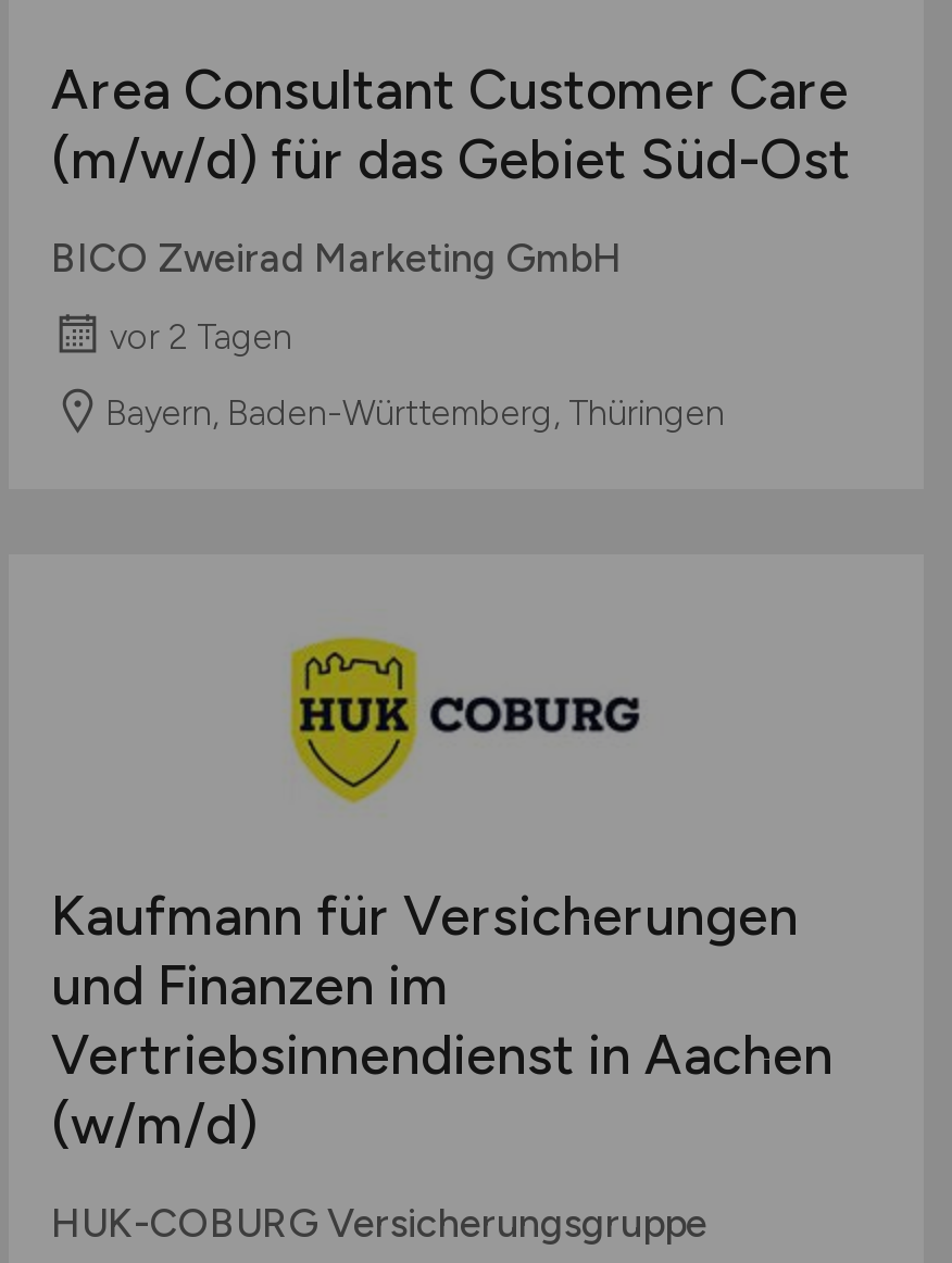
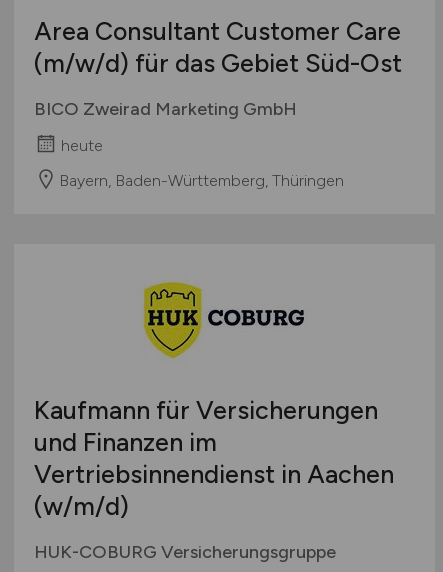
[110,317,292,359] vor 2 Tagen -> [60,135,102,154] heute

